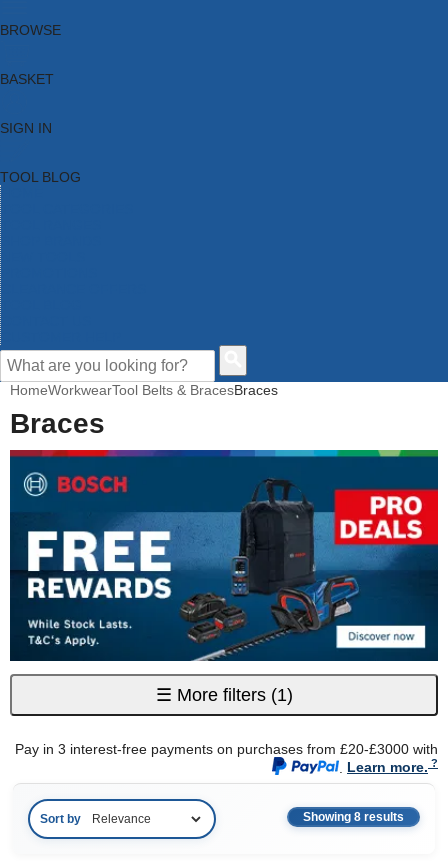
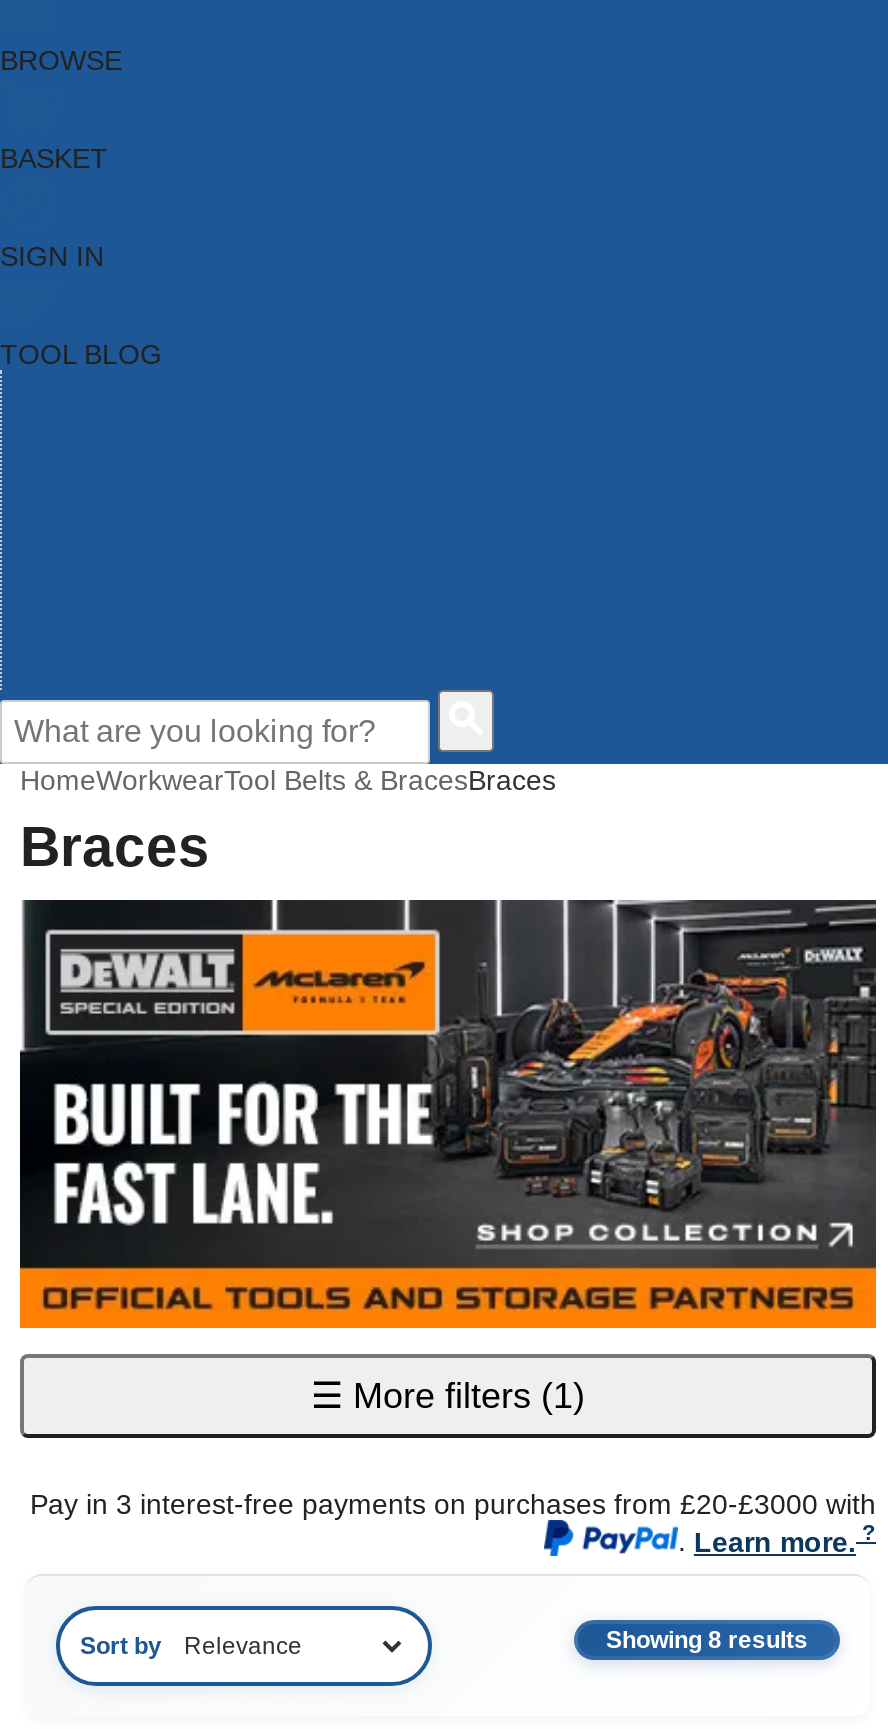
[9,449,439,662] [image] -> [18,898,878,1332] [image]

